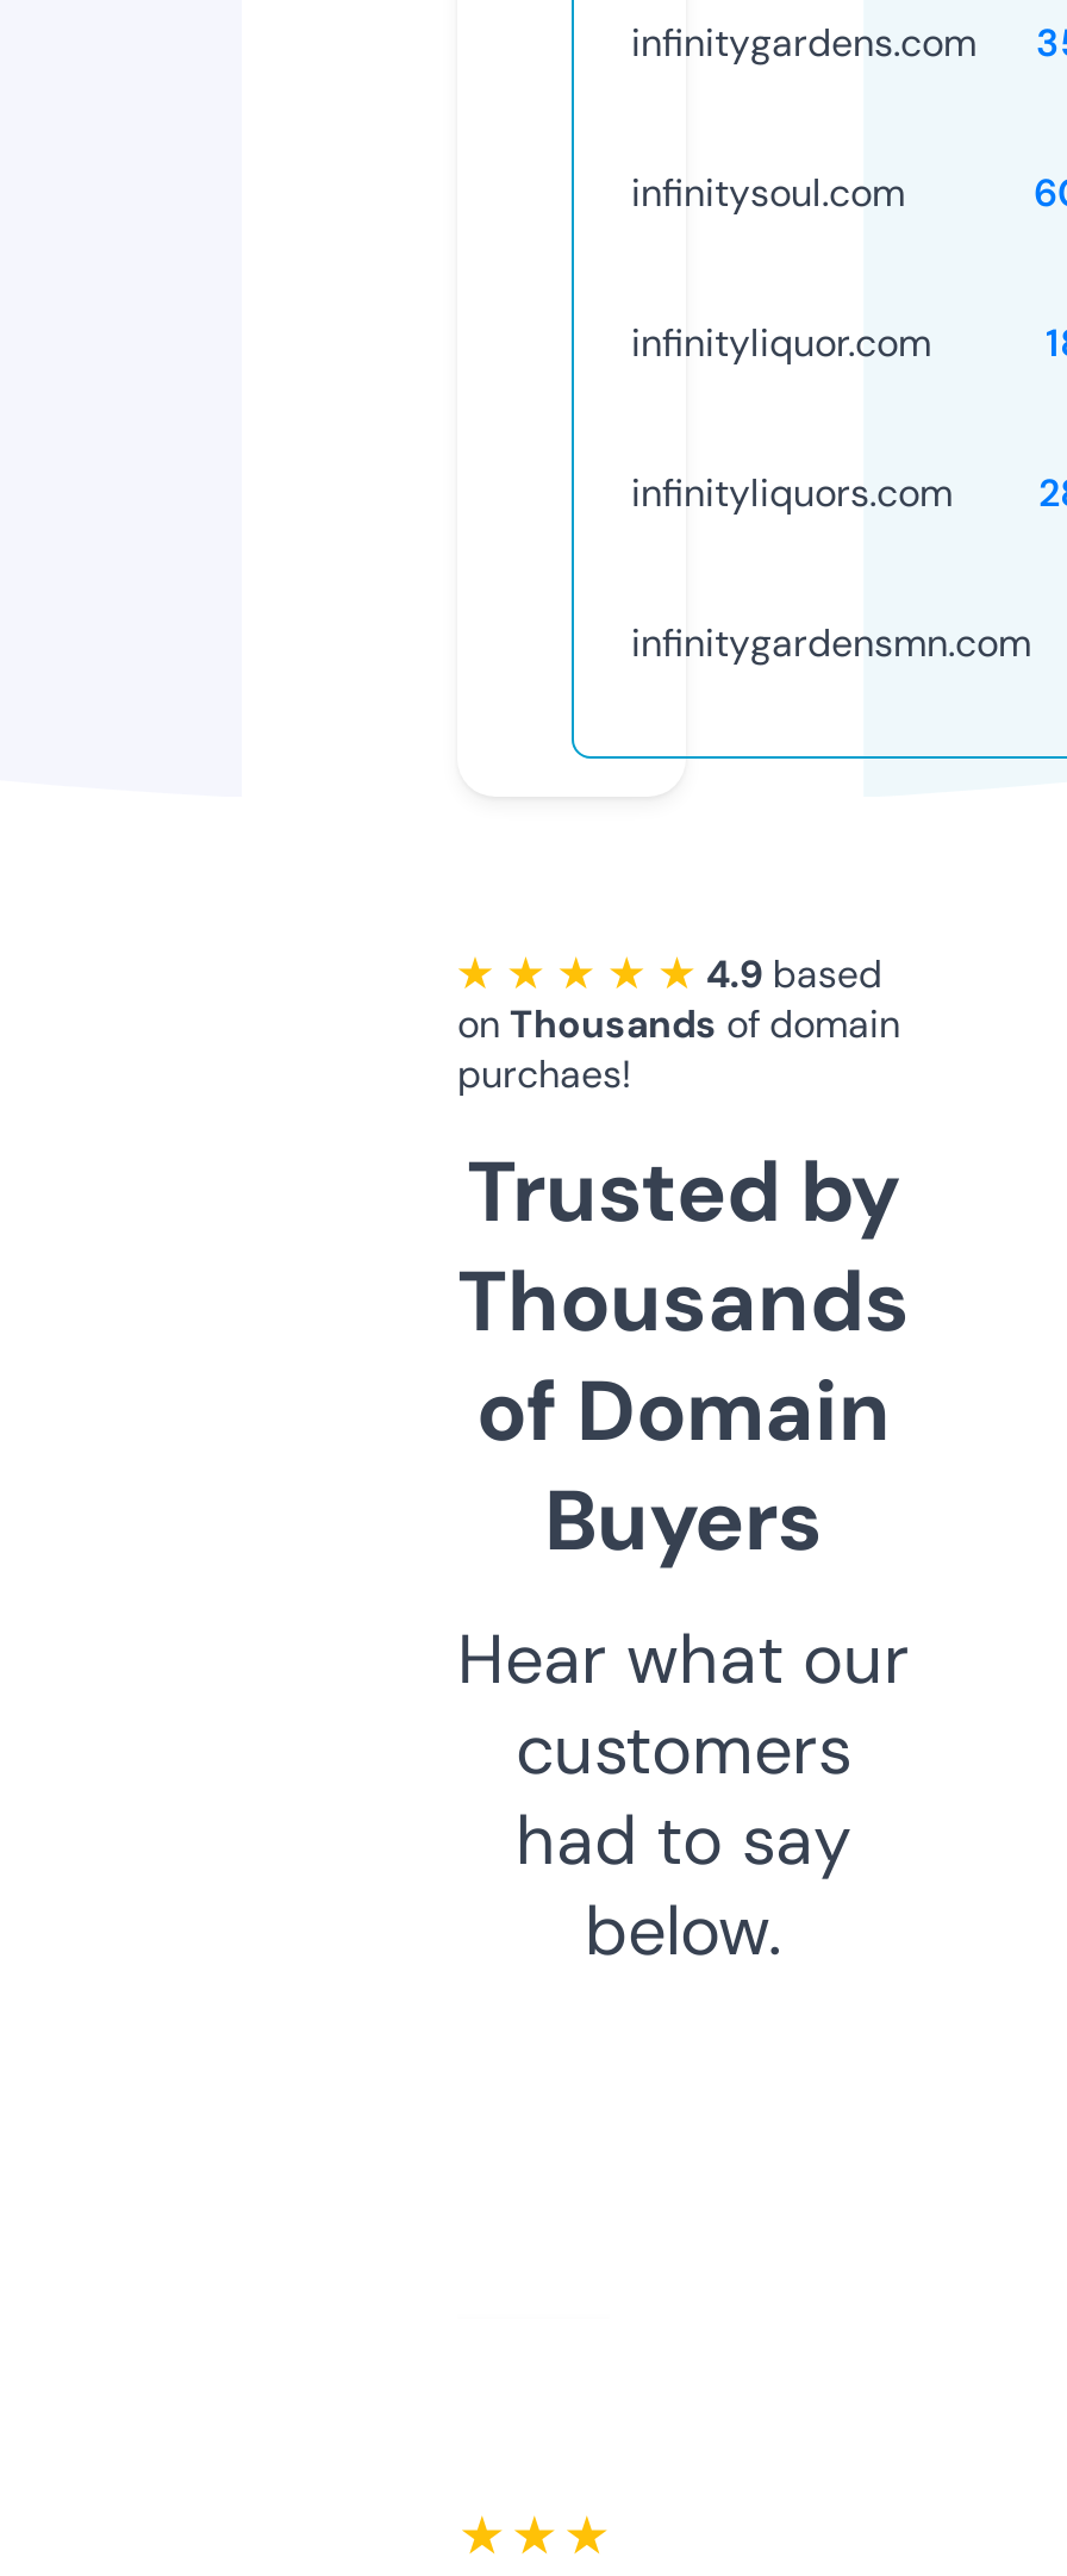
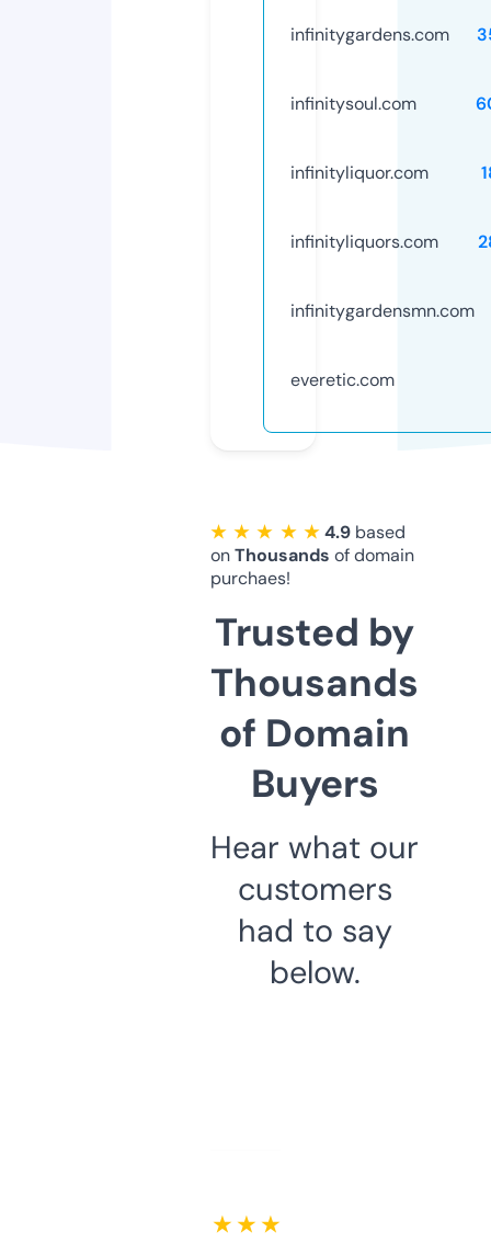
none -> [290,368,395,391] everetic.com
moved [457,999,910,1975] -> [210,543,419,993]: on Thousands of domain | purchaes! | Trusted by | ... | had to say | below.

